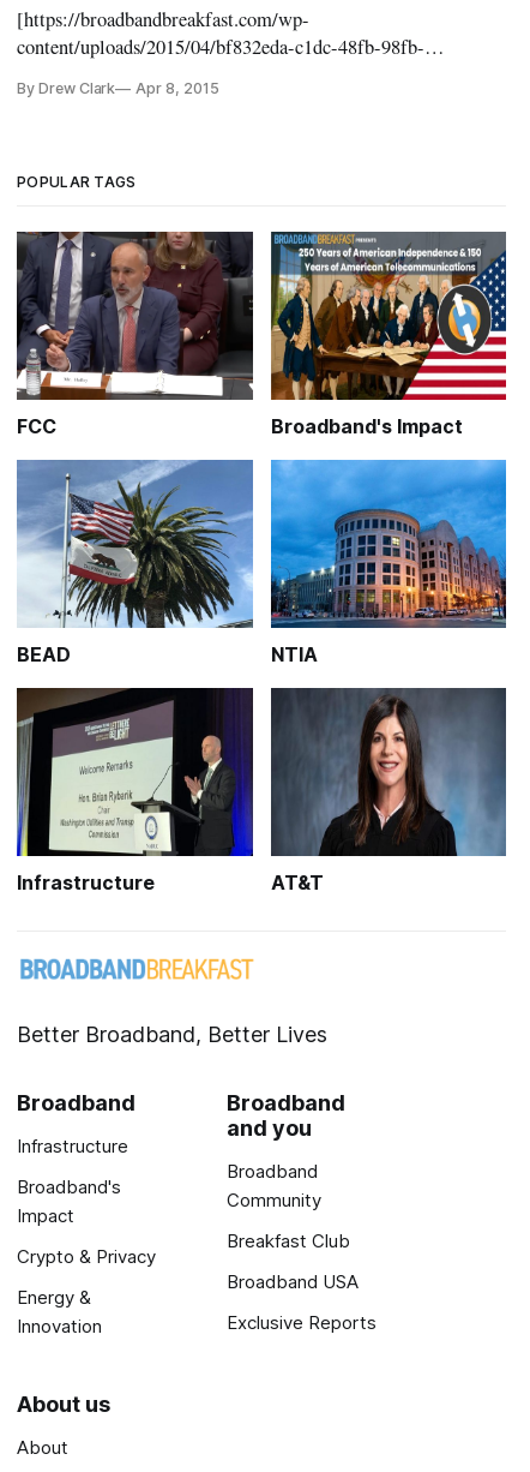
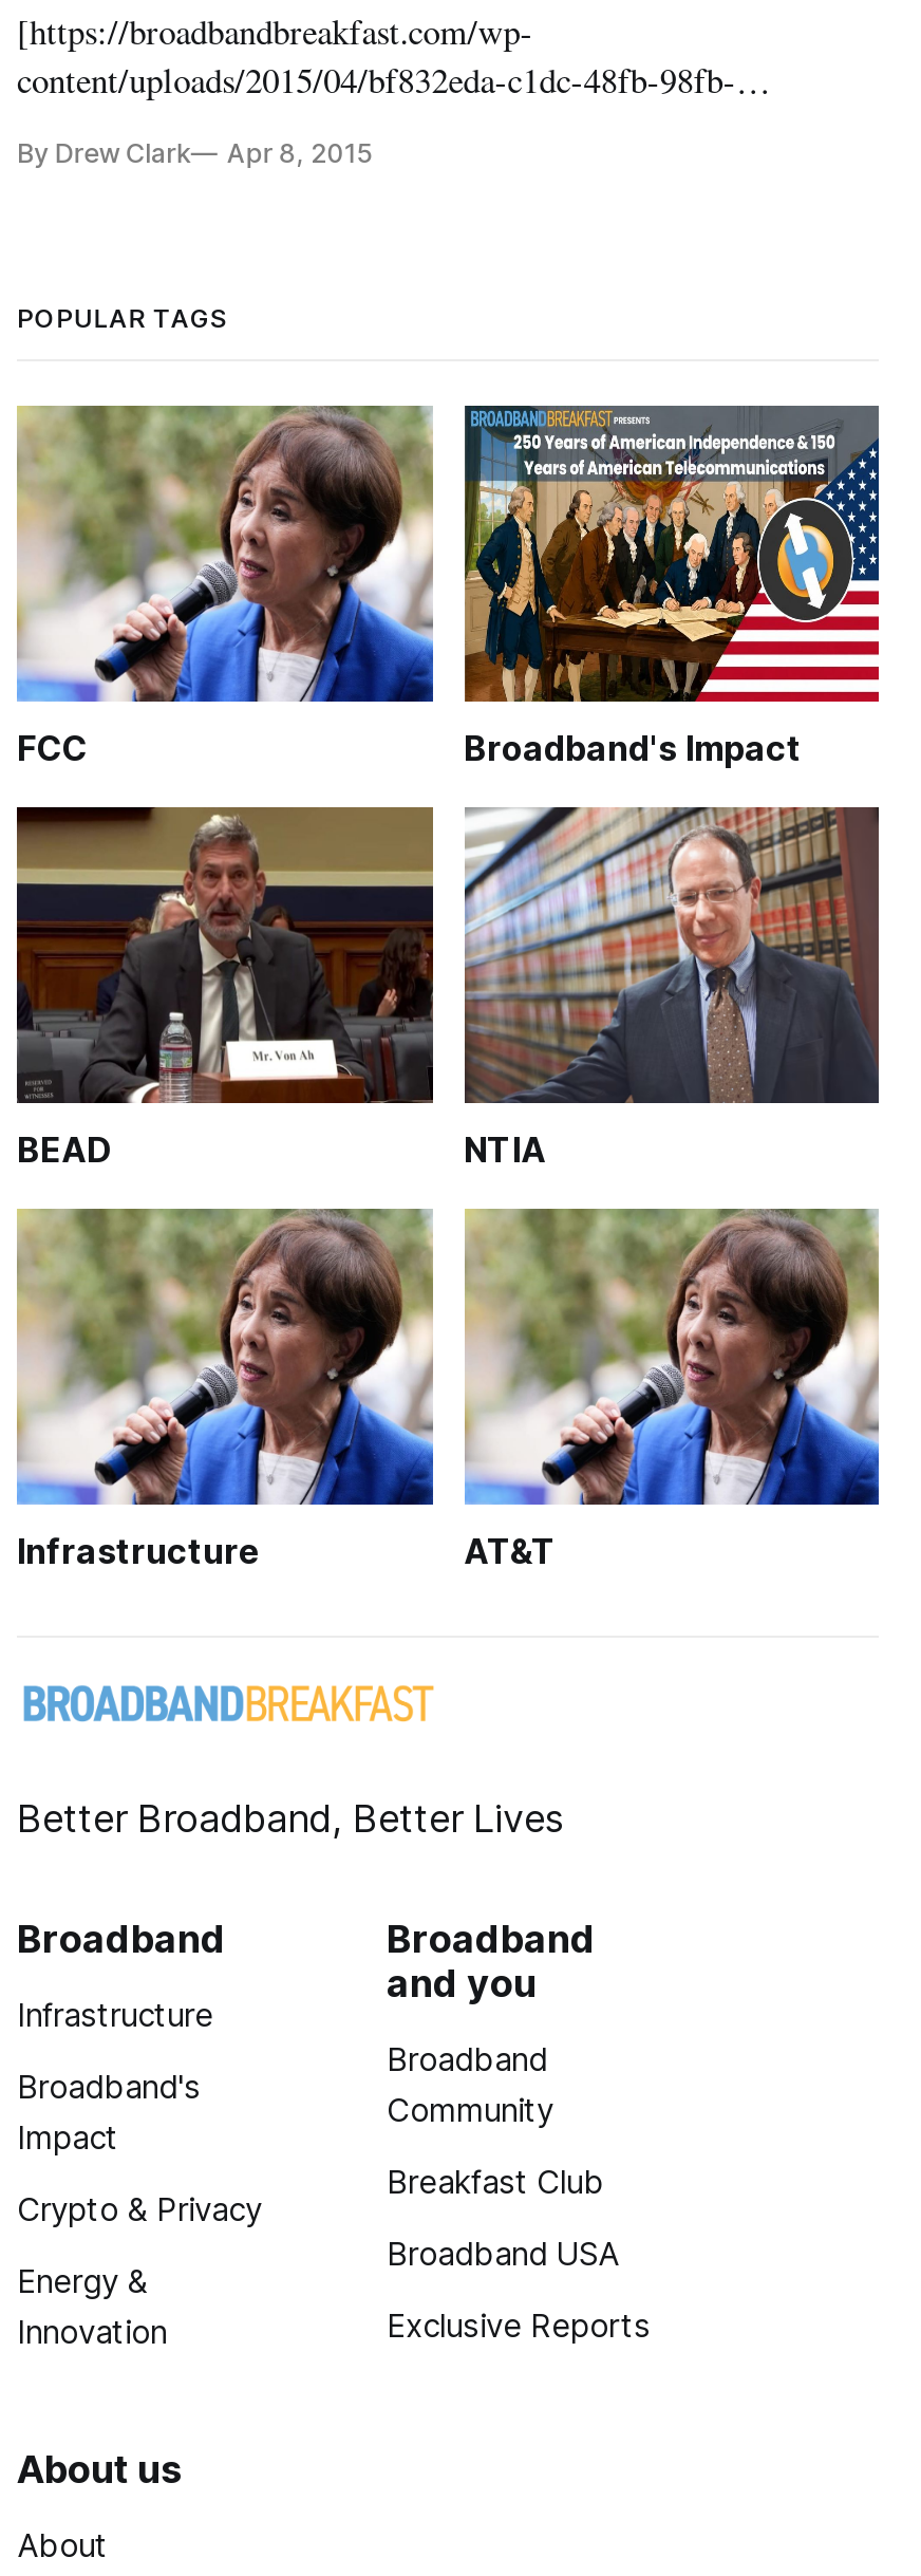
[16,231,254,401] [image] -> [15,404,435,704] [image]
[16,459,254,629] [image] -> [15,805,435,1105] [image]
[270,459,507,628] [image] -> [463,805,881,1103] [image]
[16,687,254,857] [image] -> [15,1207,435,1507] [image]
[270,687,507,857] [image] -> [463,1207,881,1507] [image]

